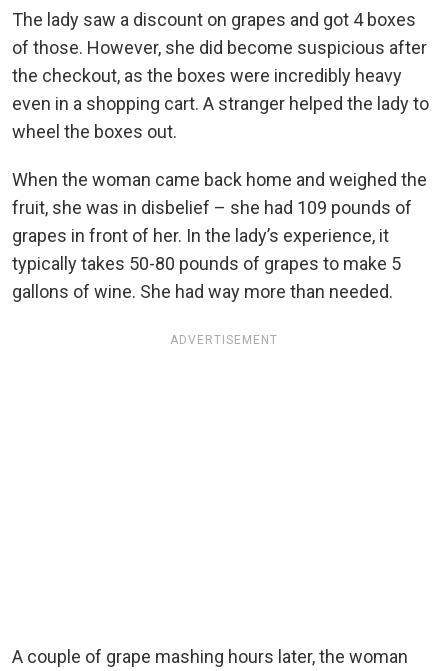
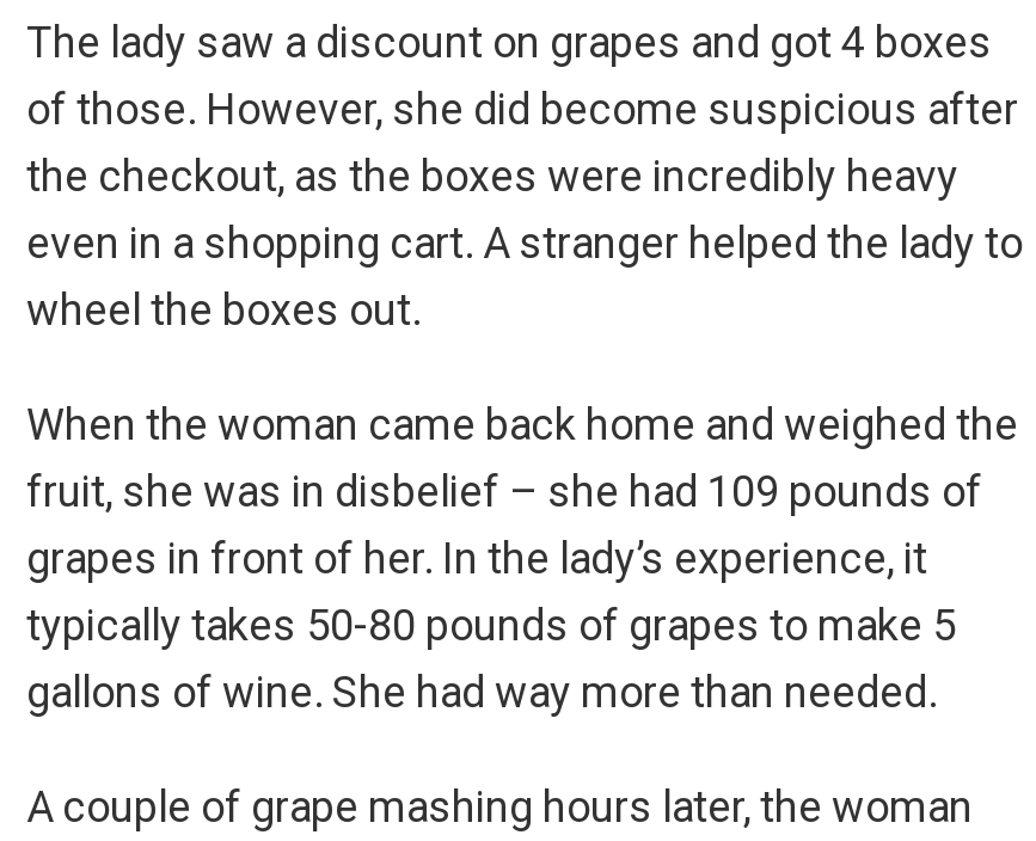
[170,333,278,347] ADVERTISEMENT -> none

